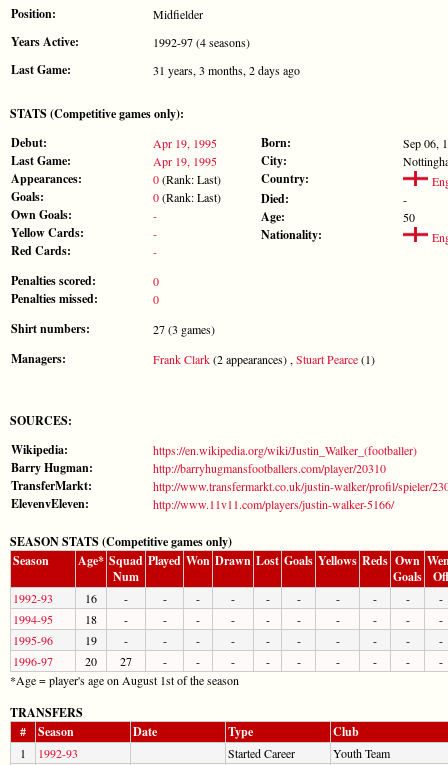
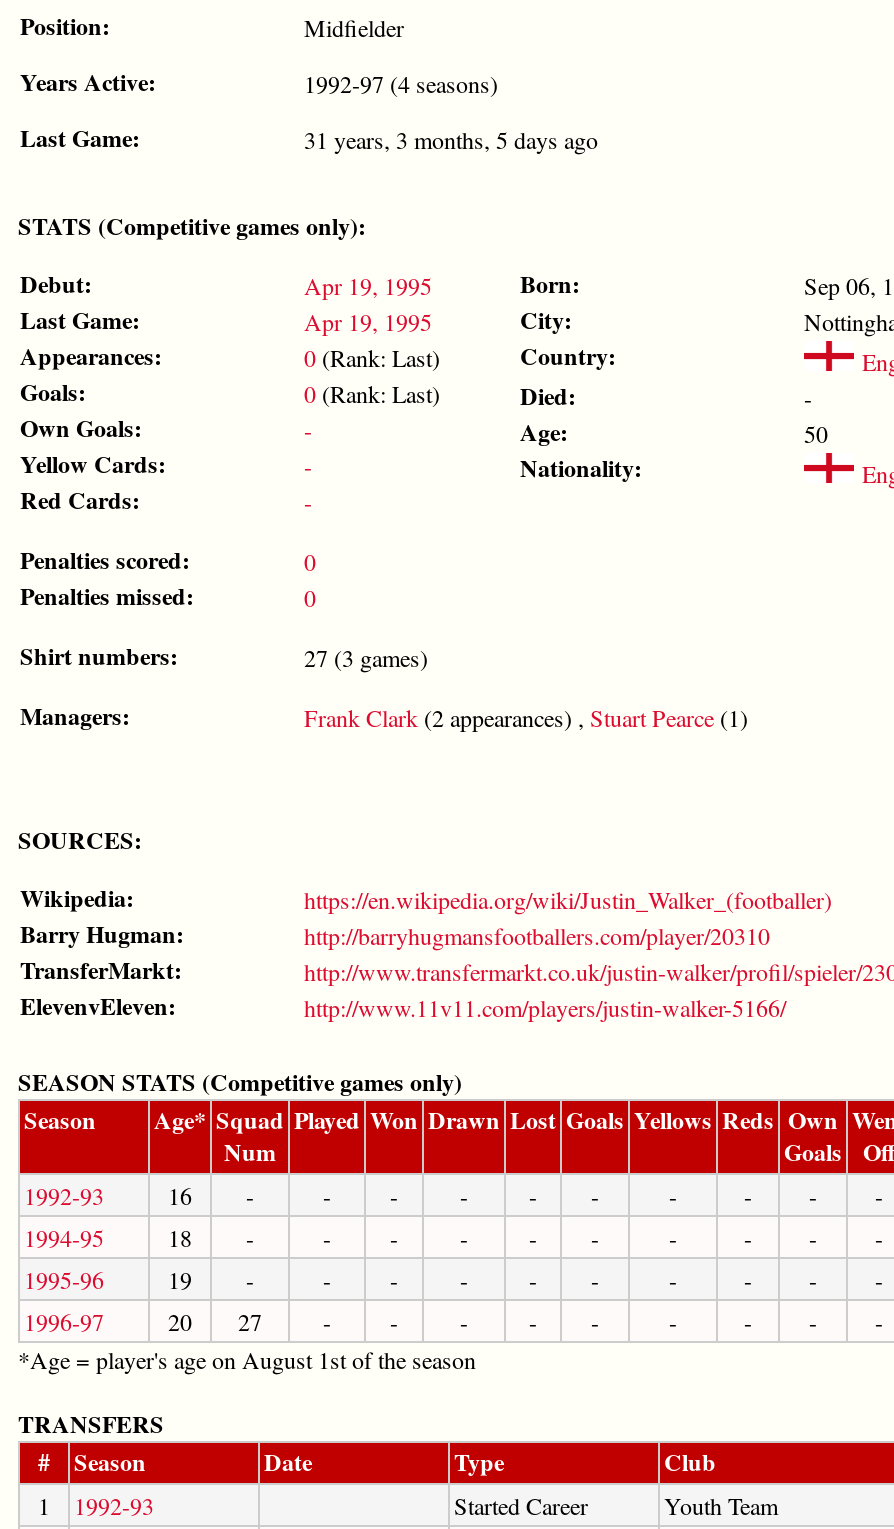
[153,62,300,78] 31 years, 3 months, 2 days ago -> [304,123,598,155] 31 years, 3 months, 5 days ago

